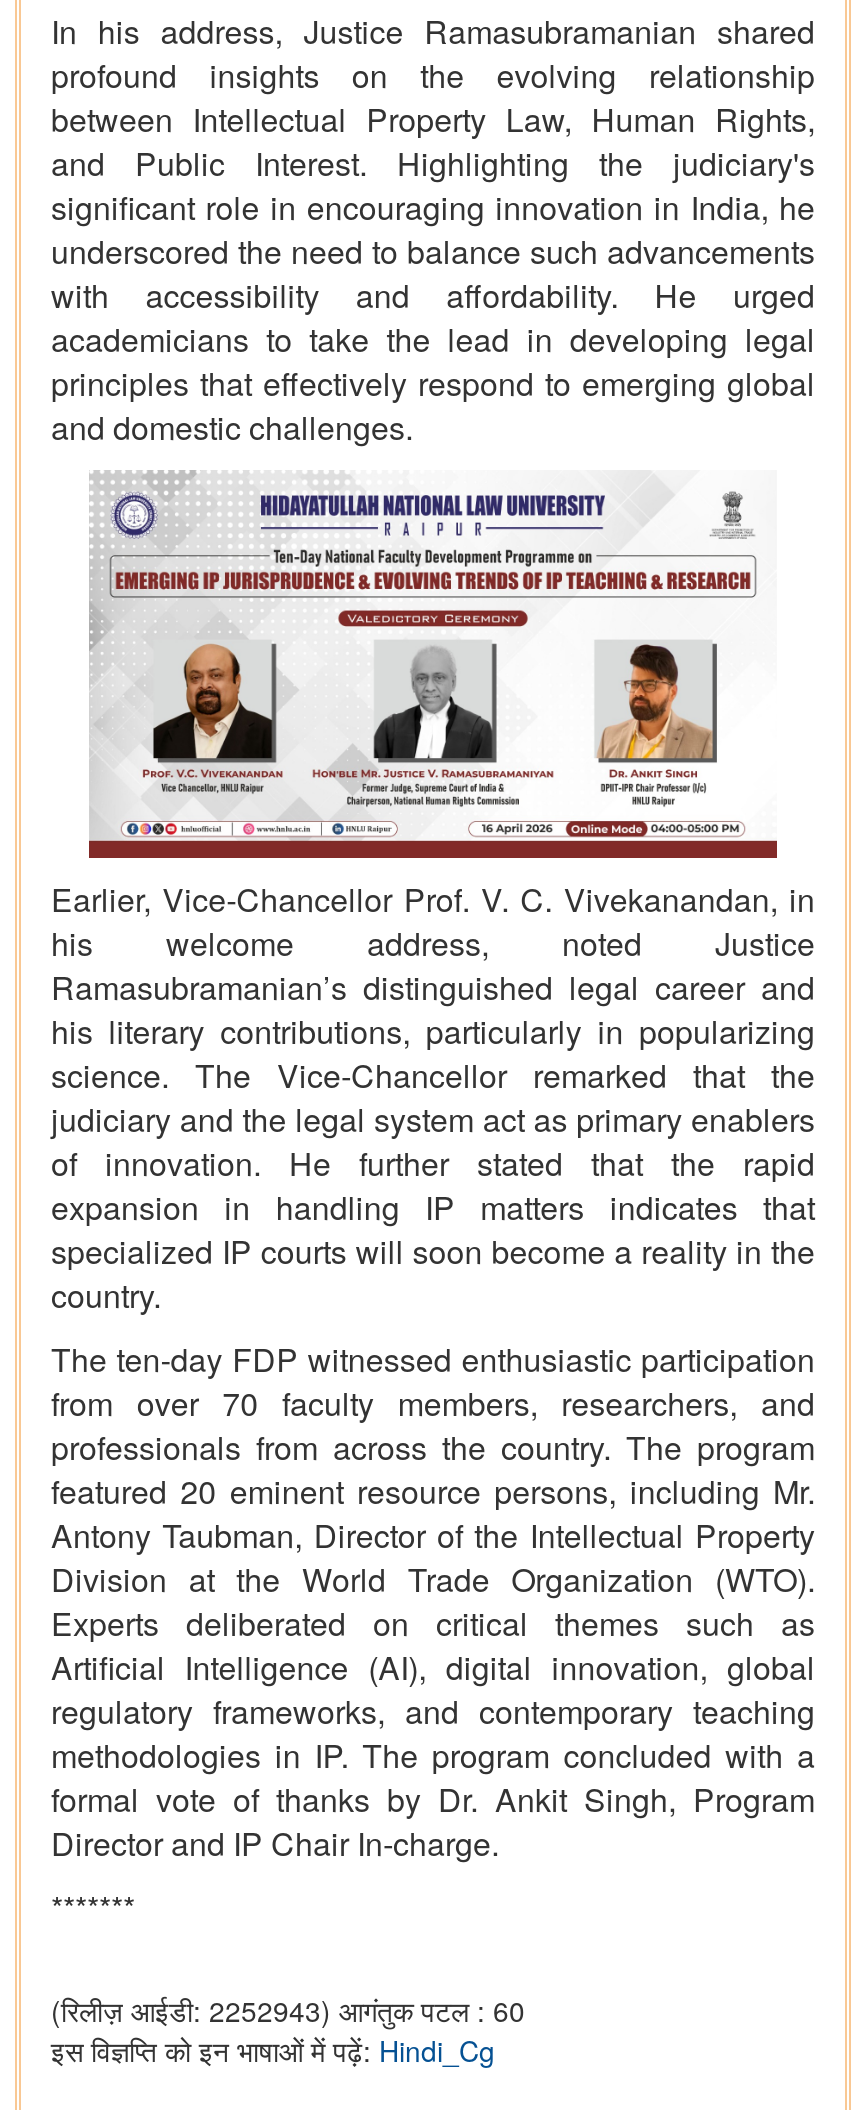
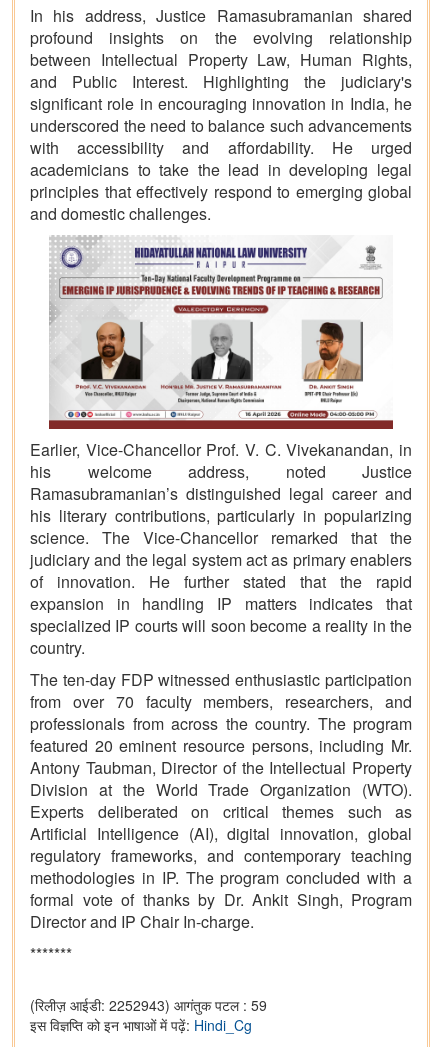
[51,1990,525,2030] (रिलीज़ आईडी: 2252943) आगंतुक पटल : 60 -> [30,995,267,1015] (रिलीज़ आईडी: 2252943) आगंतुक पटल : 59

